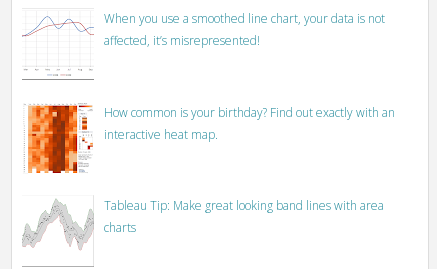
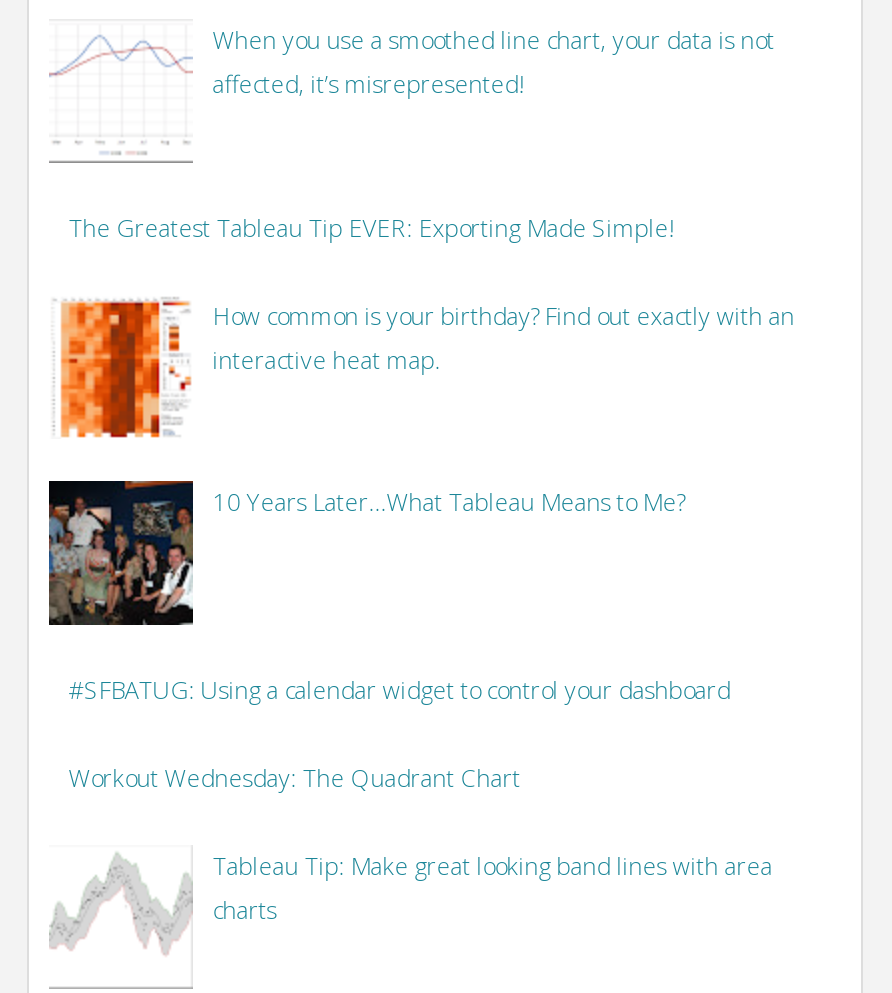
none -> [69,210,675,244] The Greatest Tableau Tip EVER: Exporting Made Simple!
none -> [47,479,685,625] [image] | 10 Years Later...What Tableau Means to Me?
none -> [69,673,731,795] #SFBATUG: Using a calendar widget to control your dashboard | Workout Wednesday: The Quadrant Chart

